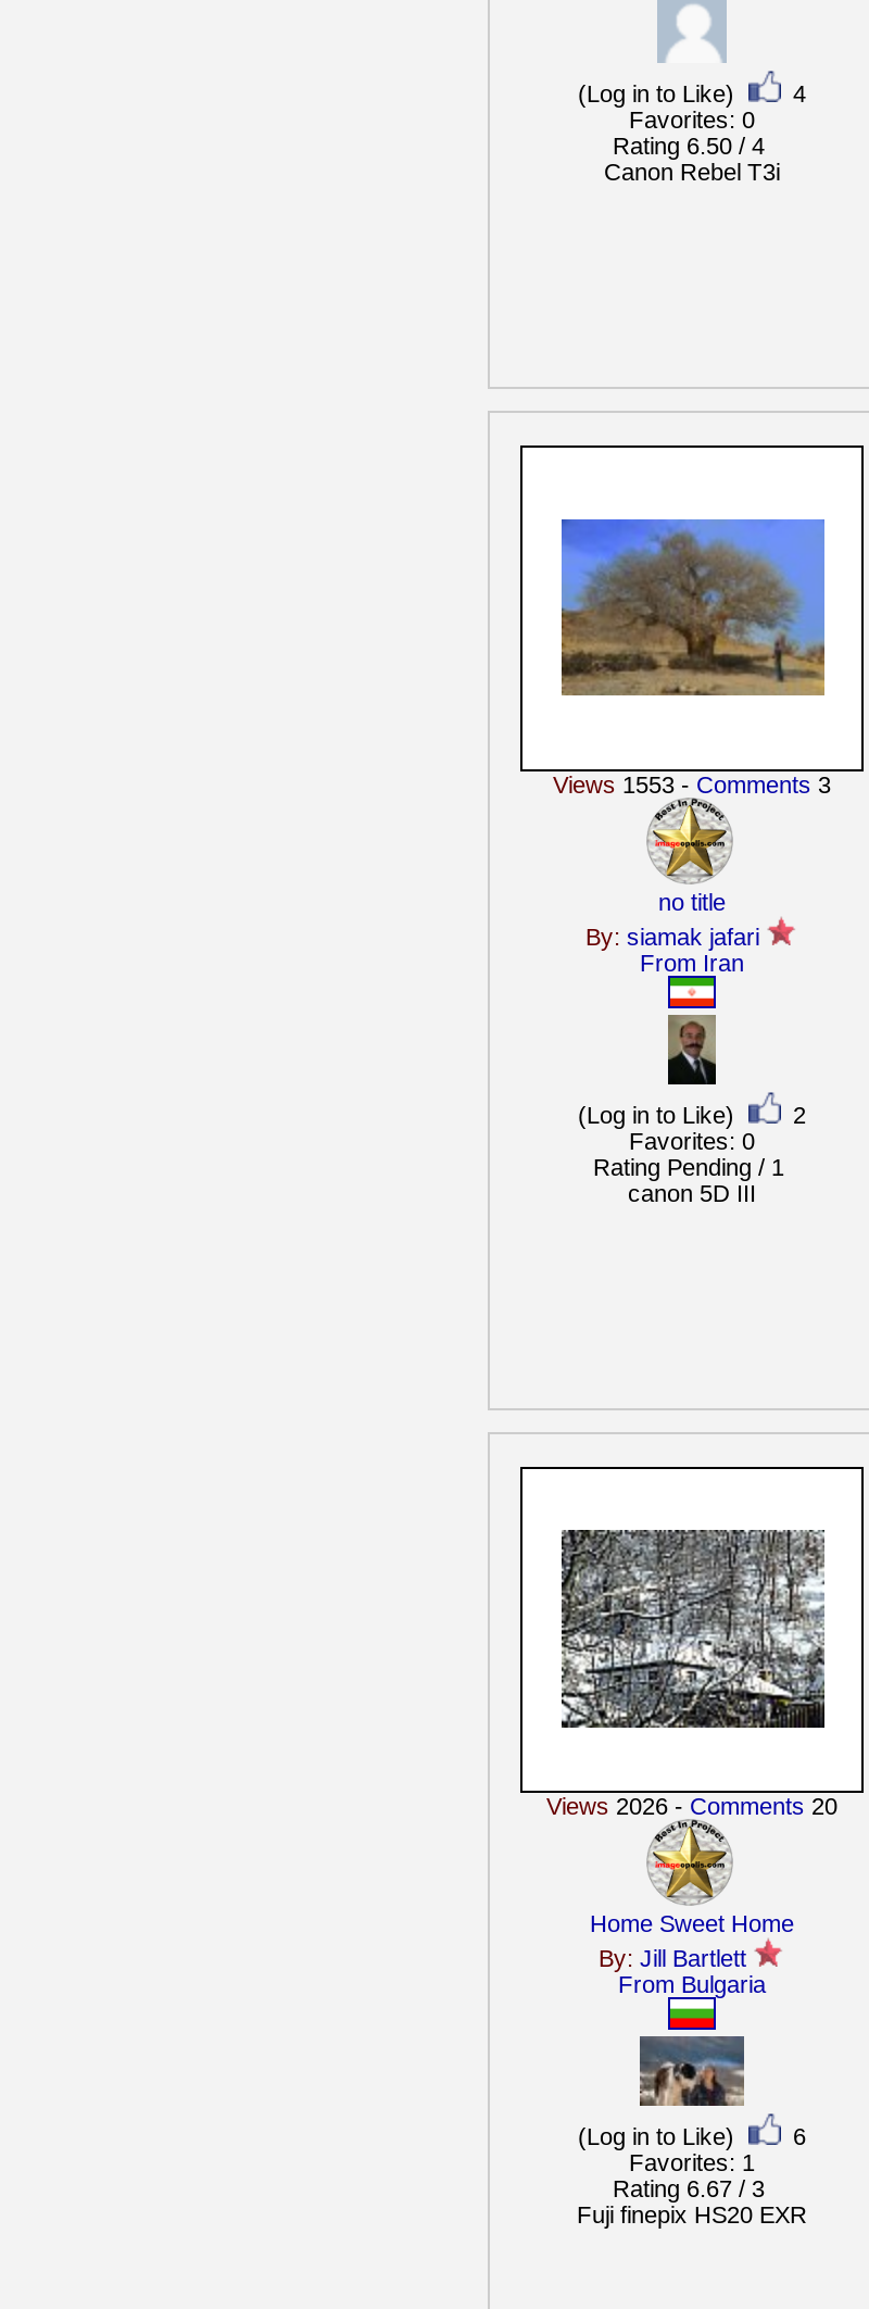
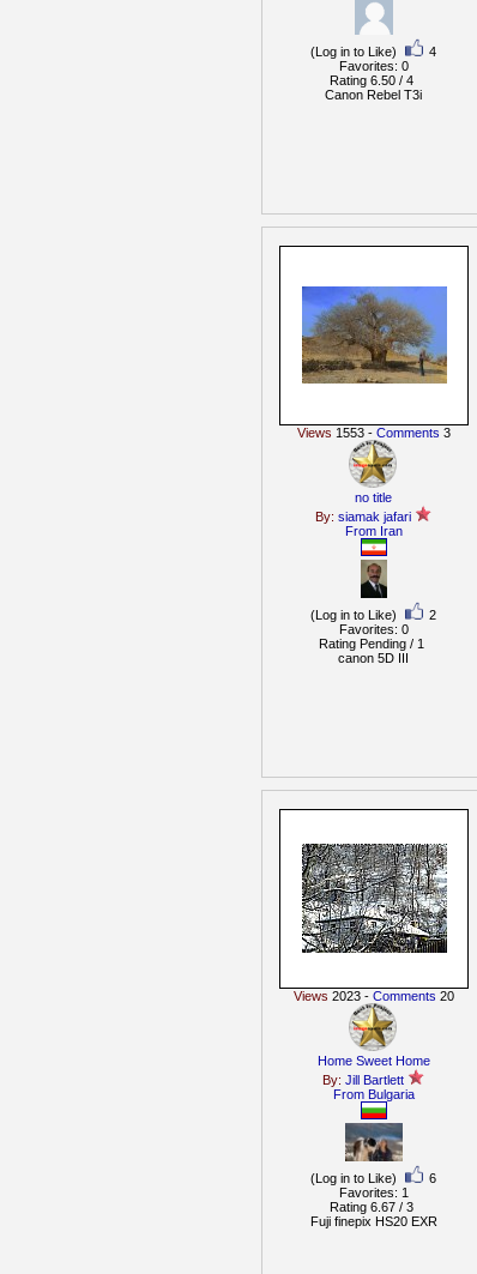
[546,1793,837,1819] Views2026 -Comments20 -> [294,989,454,1003] Views2023 -Comments20

